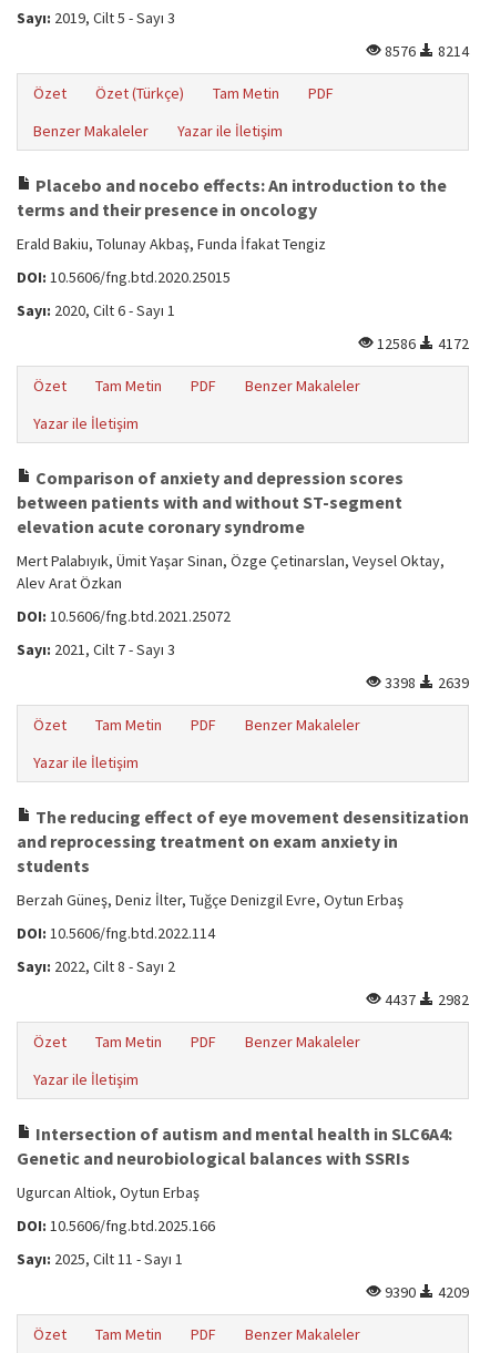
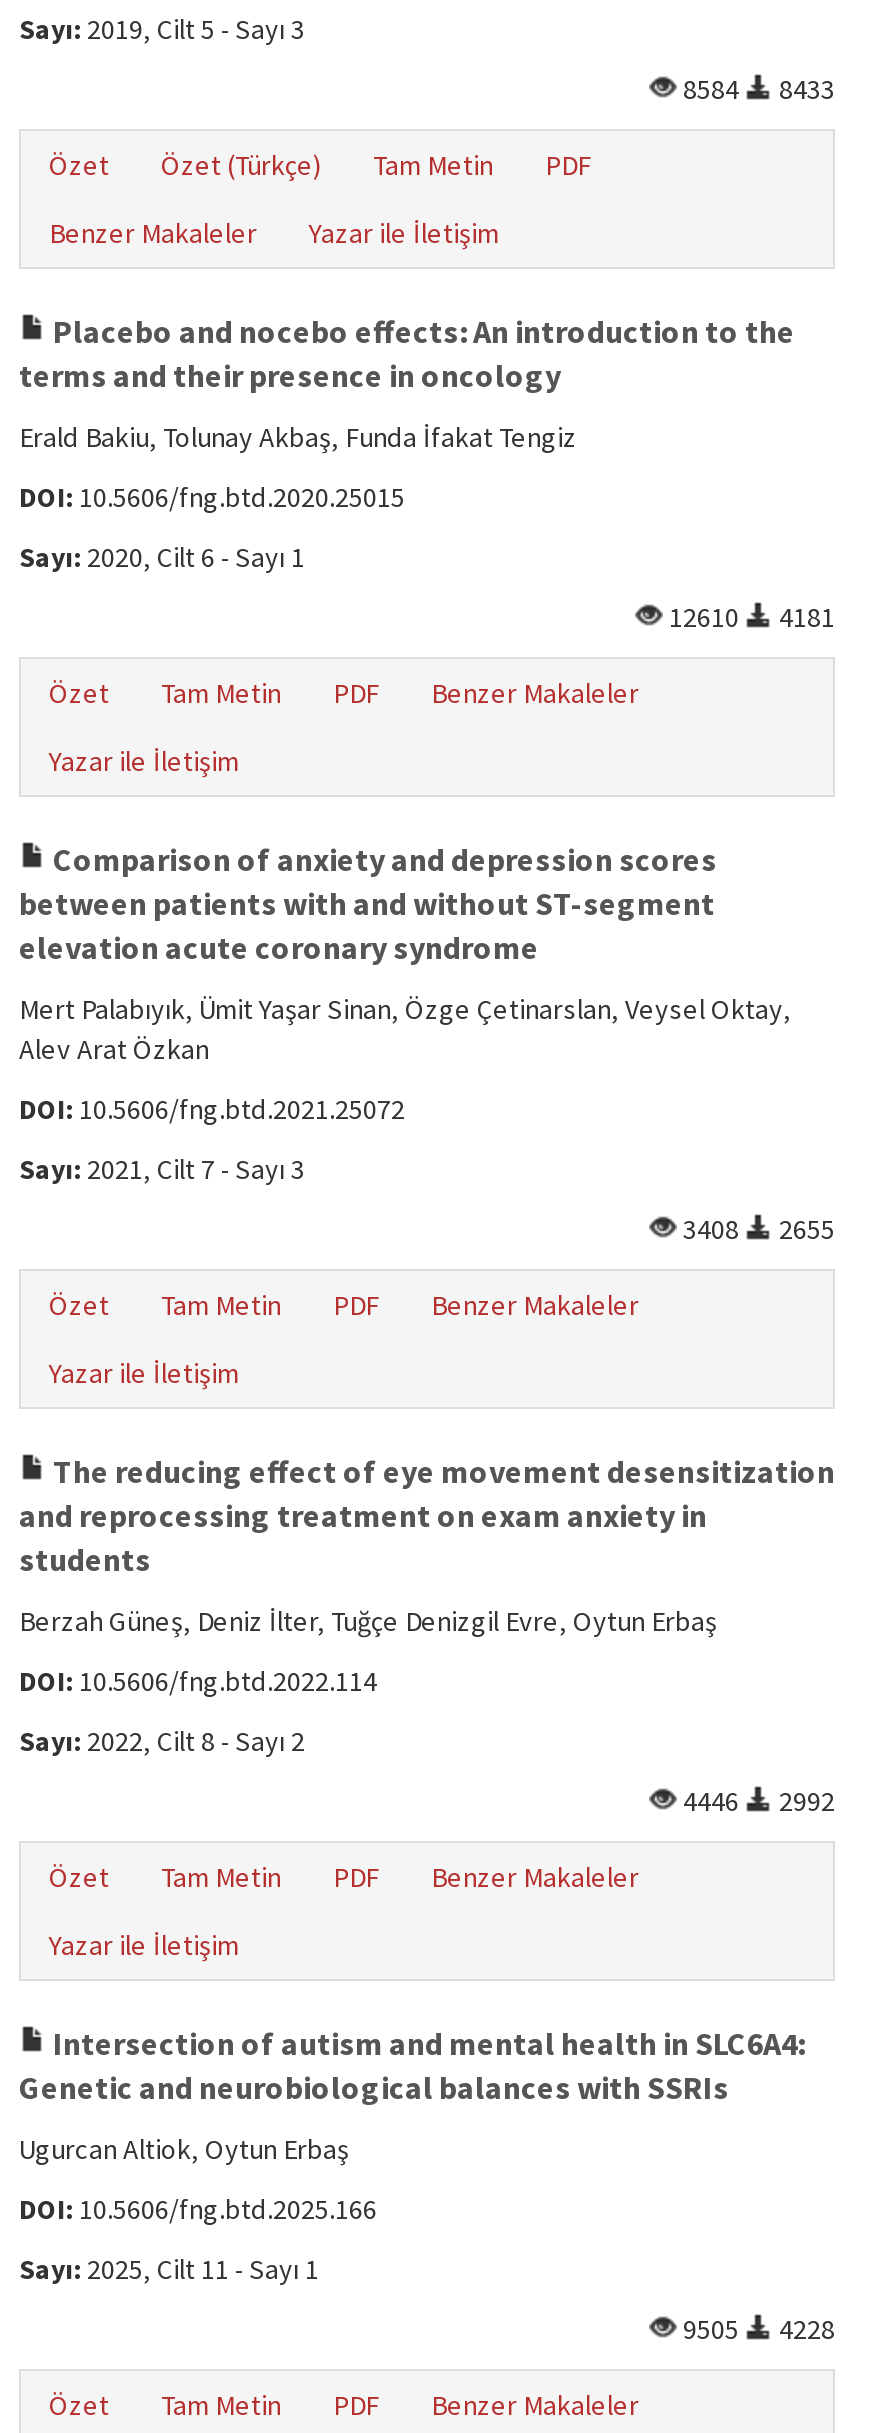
[381,41,419,61] 8576 -> [677,71,745,107] 8584
[435,41,469,61] 8214 -> [773,71,835,107] 8433
[374,334,419,353] 12586 -> [663,599,745,635] 12610
[435,334,469,353] 4172 -> [773,599,835,635] 4181
[381,673,419,693] 3398 -> [677,1211,745,1247] 3408
[435,673,469,693] 2639 -> [773,1211,835,1247] 2655
[381,990,419,1009] 4437 -> [677,1783,745,1819] 4446
[435,990,469,1009] 2982 -> [773,1783,835,1819] 2992
[381,1282,419,1302] 9390 -> [677,2311,745,2347] 9505
[435,1282,469,1302] 4209 -> [773,2311,835,2347] 4228

